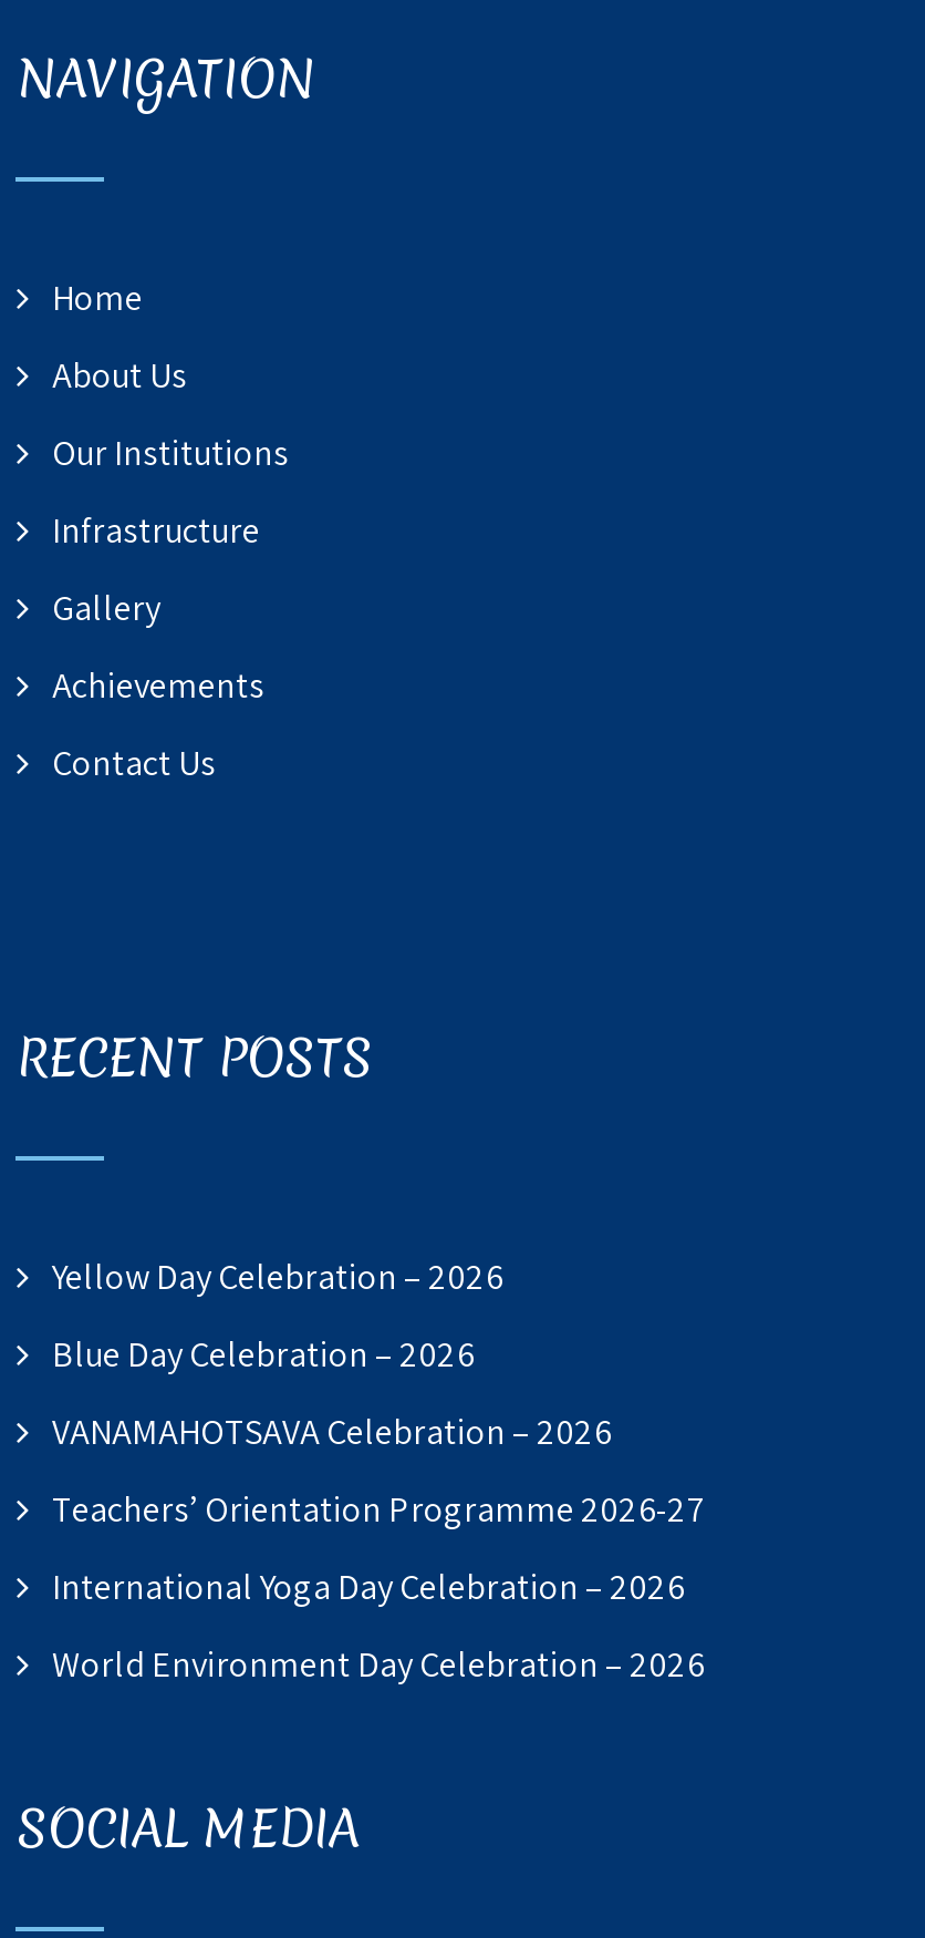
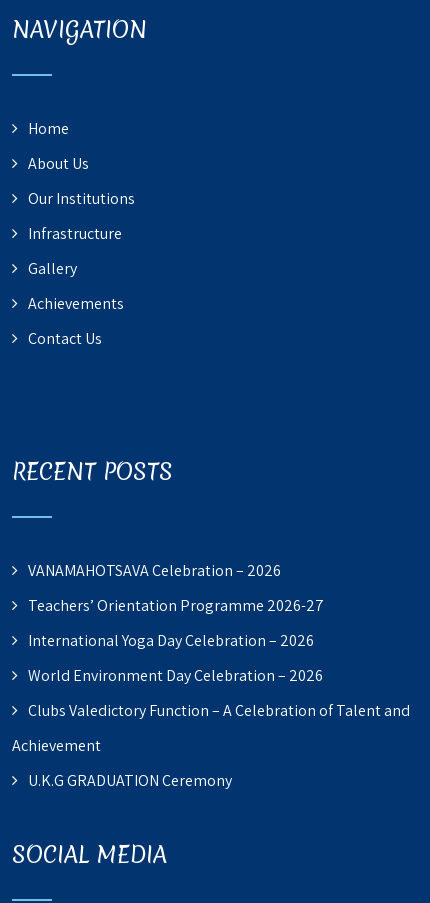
[52,1253,503,1377] Yellow Day Celebration – 2026 | Blue Day Celebration – 2026 -> none
moved [52,1408,707,1687] -> [28,560,324,686]: VANAMAHOTSAVA Celebration – 2026 | Teachers’ Orientation Programme 2026-27 | International Yoga Day Celebration – 2026 | World Environment Day Celebration – 2026
none -> [12,700,410,791] Clubs Valedictory Function – A Celebration of Talent and | Achievement | U.K.G GRADUATION Ceremony

